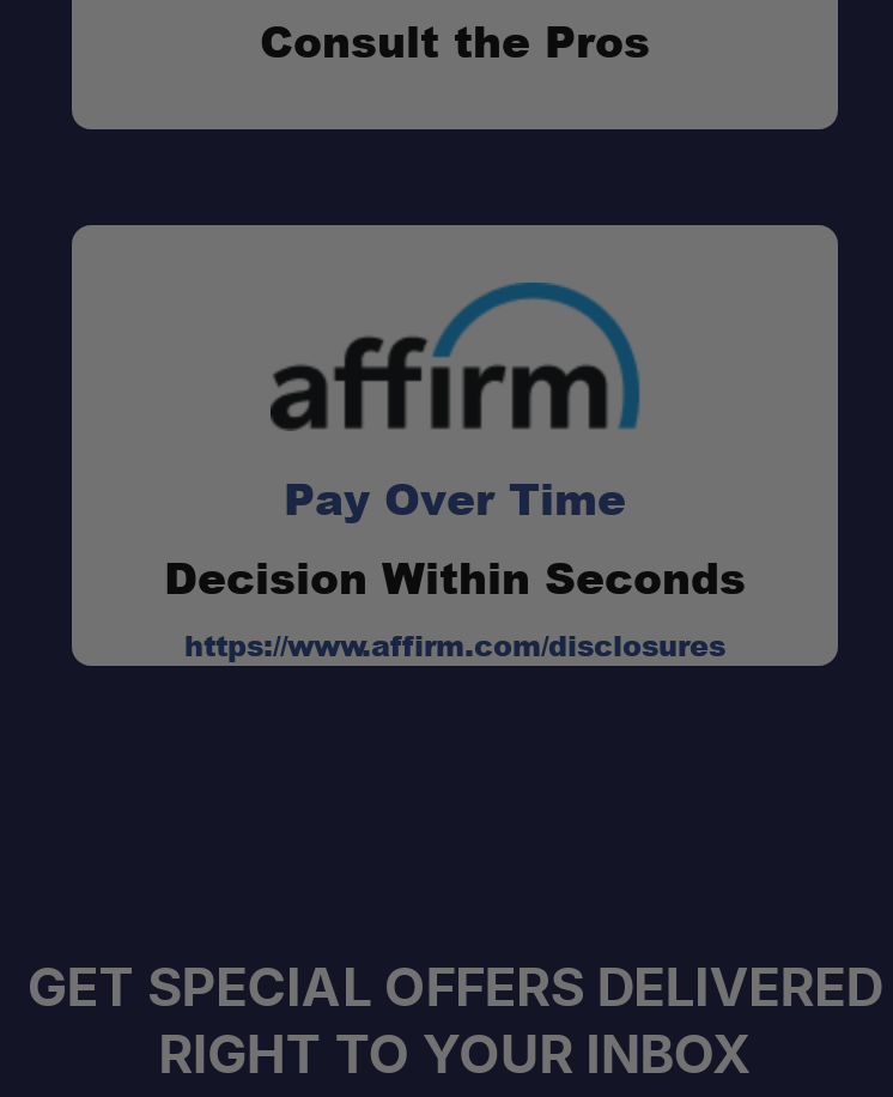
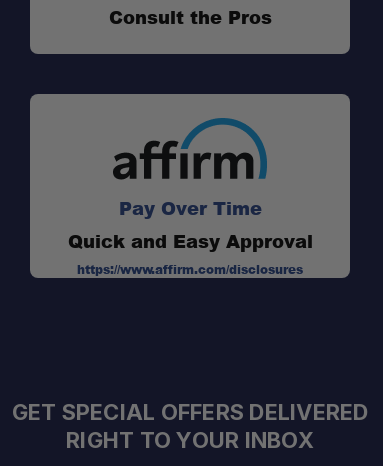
[164,546,746,608] Decision Within Seconds -> [67,228,312,254] Quick and Easy Approval

